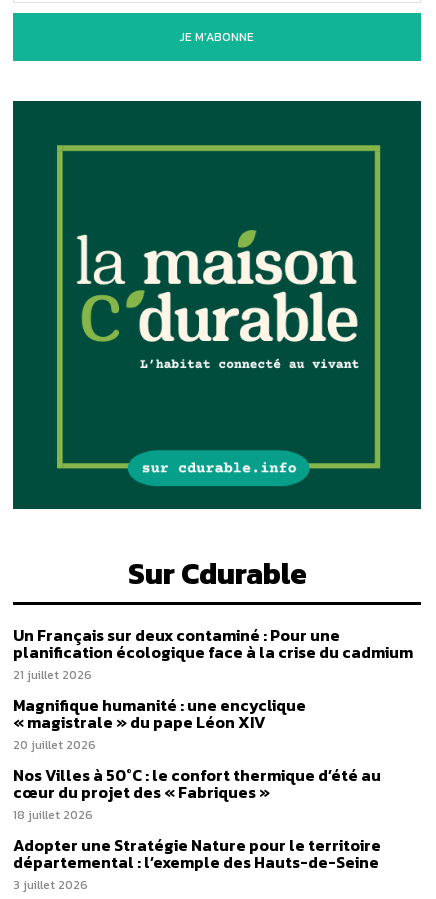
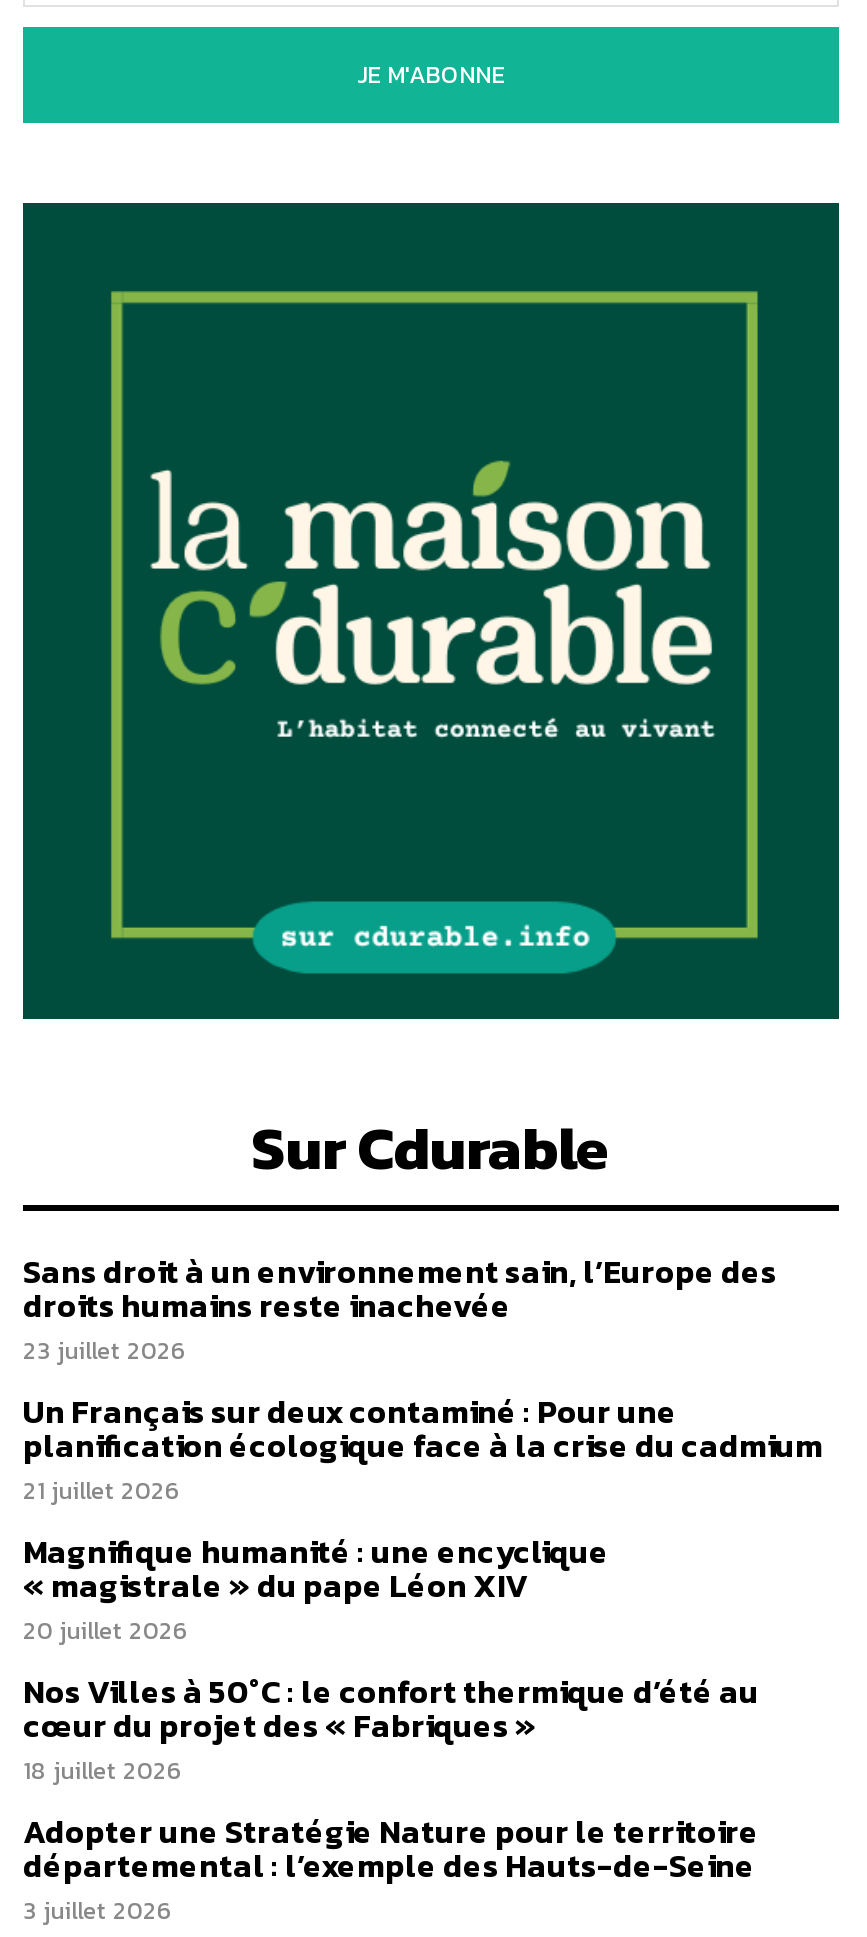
none -> [23,1246,777,1368] Sans droit à un environnement sain, l’Europe des | droits humains reste inachevée | 23 juillet 2026

